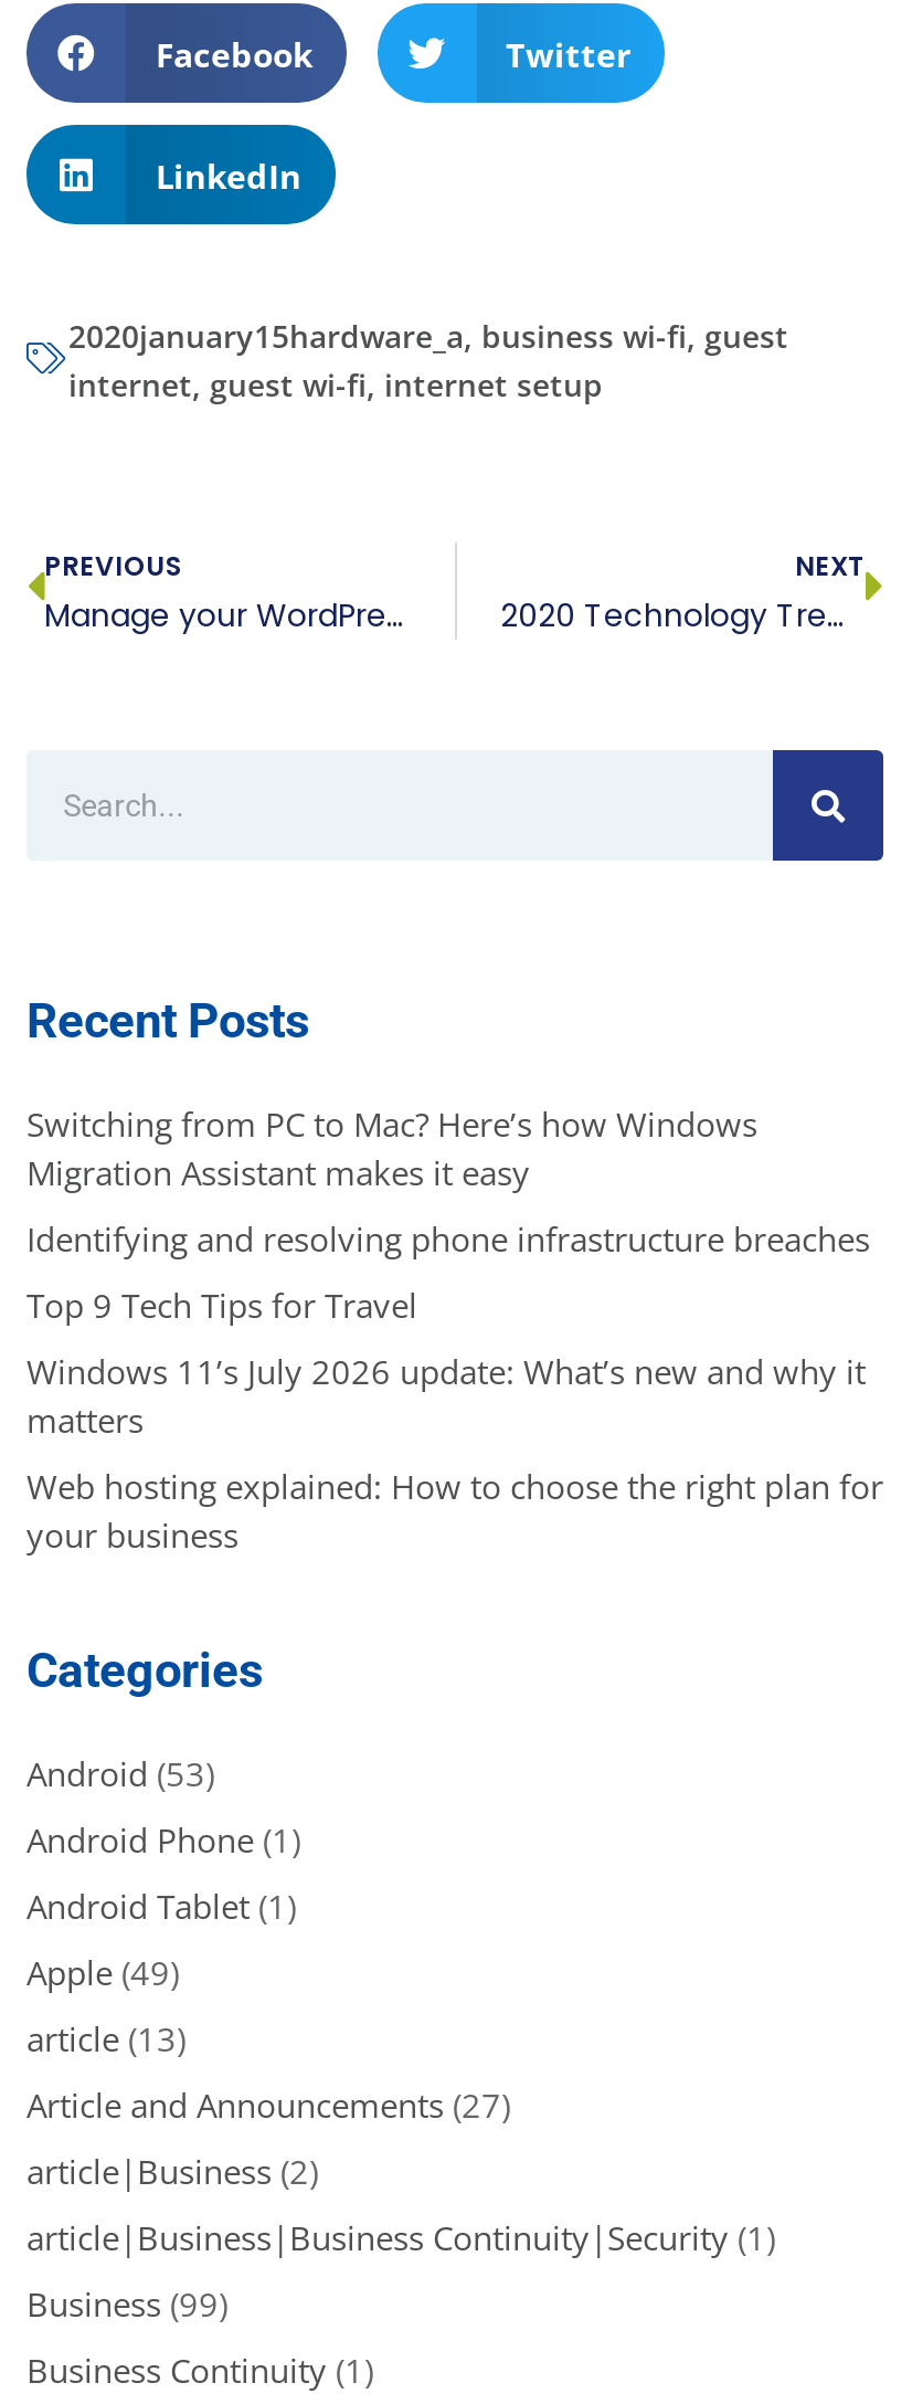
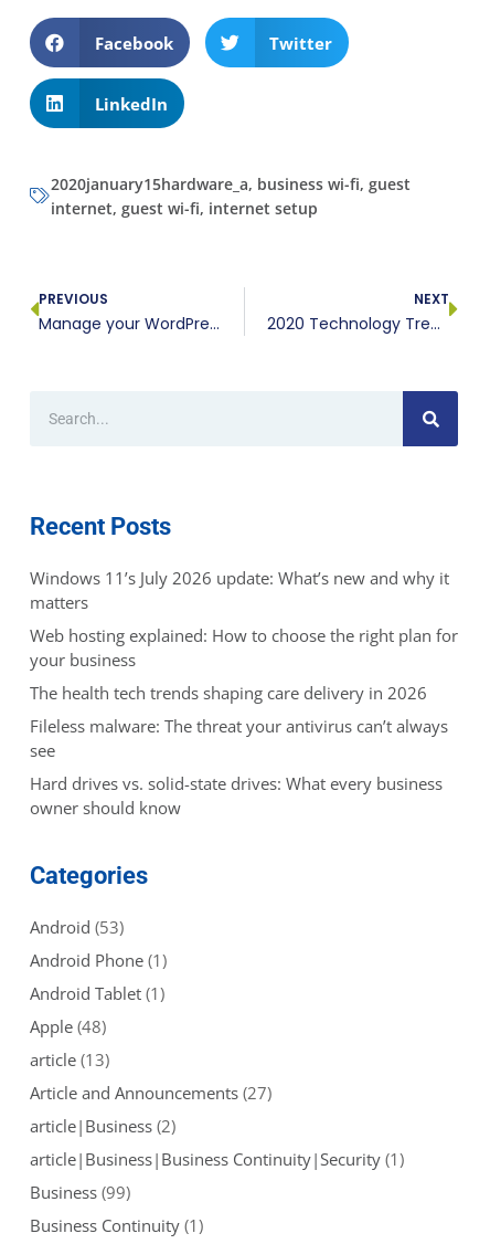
[26,1102,870,1328] Switching from PC to Mac? Here’s how Windows | Migration Assistant makes it easy | Identifying and resolving phone infrastructure breaches | Top 9 Tech Tips for Travel -> none
moved [26,1350,883,1557] -> [30,567,458,671]: Windows 11’s July 2026 update: What’s new and why it | matters | Web hosting explained: How to choose the right plan for | your business
none -> [30,682,448,819] The health tech trends shaping care delivery in 2026 | Fileless malware: The threat your antivirus can’t always | see | Hard drives vs. solid-state drives: What every business | owner should know
[26,1951,179,1995] Apple (49) -> [30,1016,106,1038] Apple (48)

